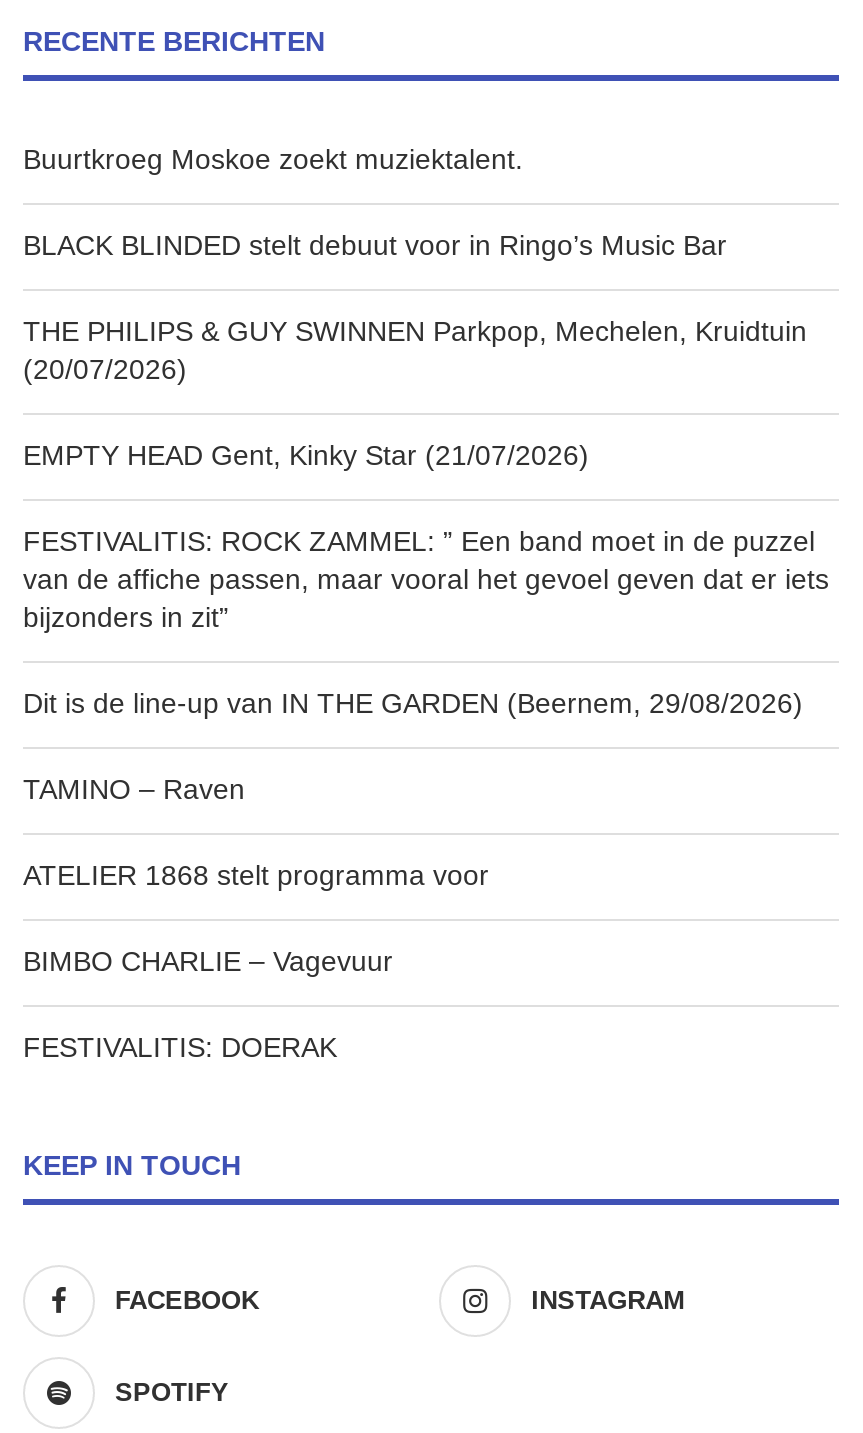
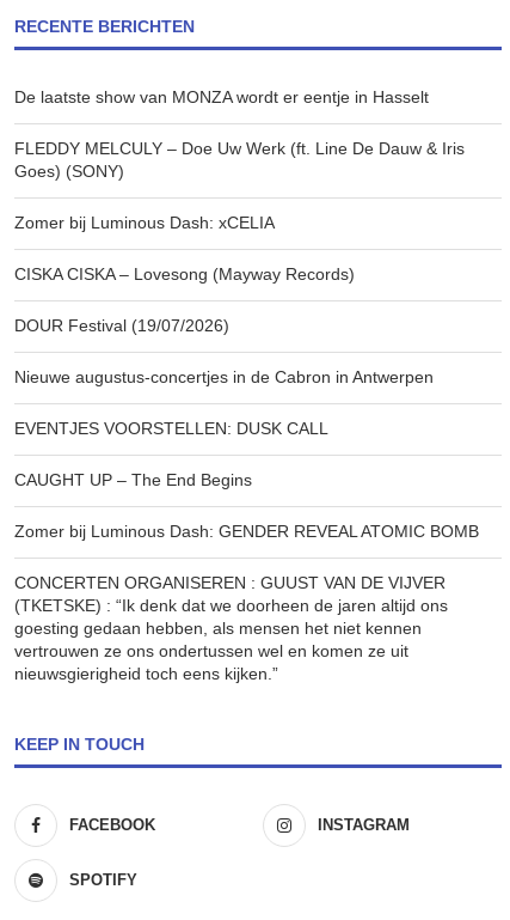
[23,144,523,176] Buurtkroeg Moskoe zoekt muziektalent. -> [14,88,429,107] De laatste show van MONZA wordt er eentje in Hasselt
[23,230,727,262] BLACK BLINDED stelt debuut voor in Ringo’s Music Bar -> [14,139,465,181] FLEDDY MELCULY – Doe Uw Werk (ft. Line De Dauw & Iris | Goes) (SONY)
[23,316,807,386] THE PHILIPS & GUY SWINNEN Parkpop, Mechelen, Kruidtuin | (20/07/2026) -> [14,213,275,233] Zomer bij Luminous Dash: xCELIA
[23,440,589,472] EMPTY HEAD Gent, Kinky Star (21/07/2026) -> [14,265,355,284] CISKA CISKA – Lovesong (Mayway Records)
[23,526,829,634] FESTIVALITIS: ROCK ZAMMEL: ” Een band moet in de puzzel | van de affiche passen, maar vooral het gevoel geven dat er iets | bijzonders in zit” -> [14,316,229,335] DOUR Festival (19/07/2026)
[23,688,803,720] Dit is de line-up van IN THE GARDEN (Beernem, 29/08/2026) -> [14,368,434,387] Nieuwe augustus-concertjes in de Cabron in Antwerpen
[23,774,245,806] TAMINO – Raven -> [14,419,328,438] EVENTJES VOORSTELLEN: DUSK CALL
[23,860,489,892] ATELIER 1868 stelt programma voor -> [14,471,252,490] CAUGHT UP – The End Begins
[23,946,393,978] BIMBO CHARLIE – Vagevuur -> [14,522,479,541] Zomer bij Luminous Dash: GENDER REVEAL ATOMIC BOMB
[23,1032,337,1064] FESTIVALITIS: DOERAK -> [14,574,448,684] CONCERTEN ORGANISEREN : GUUST VAN DE VIJVER | (TKETSKE) : “Ik denk dat we doorheen de jaren altijd ons | goesting gedaan hebben, als mensen het niet kennen | vertrouwen ze ons ondertussen wel en komen ze uit | nieuwsgierigheid toch eens kijken.”

